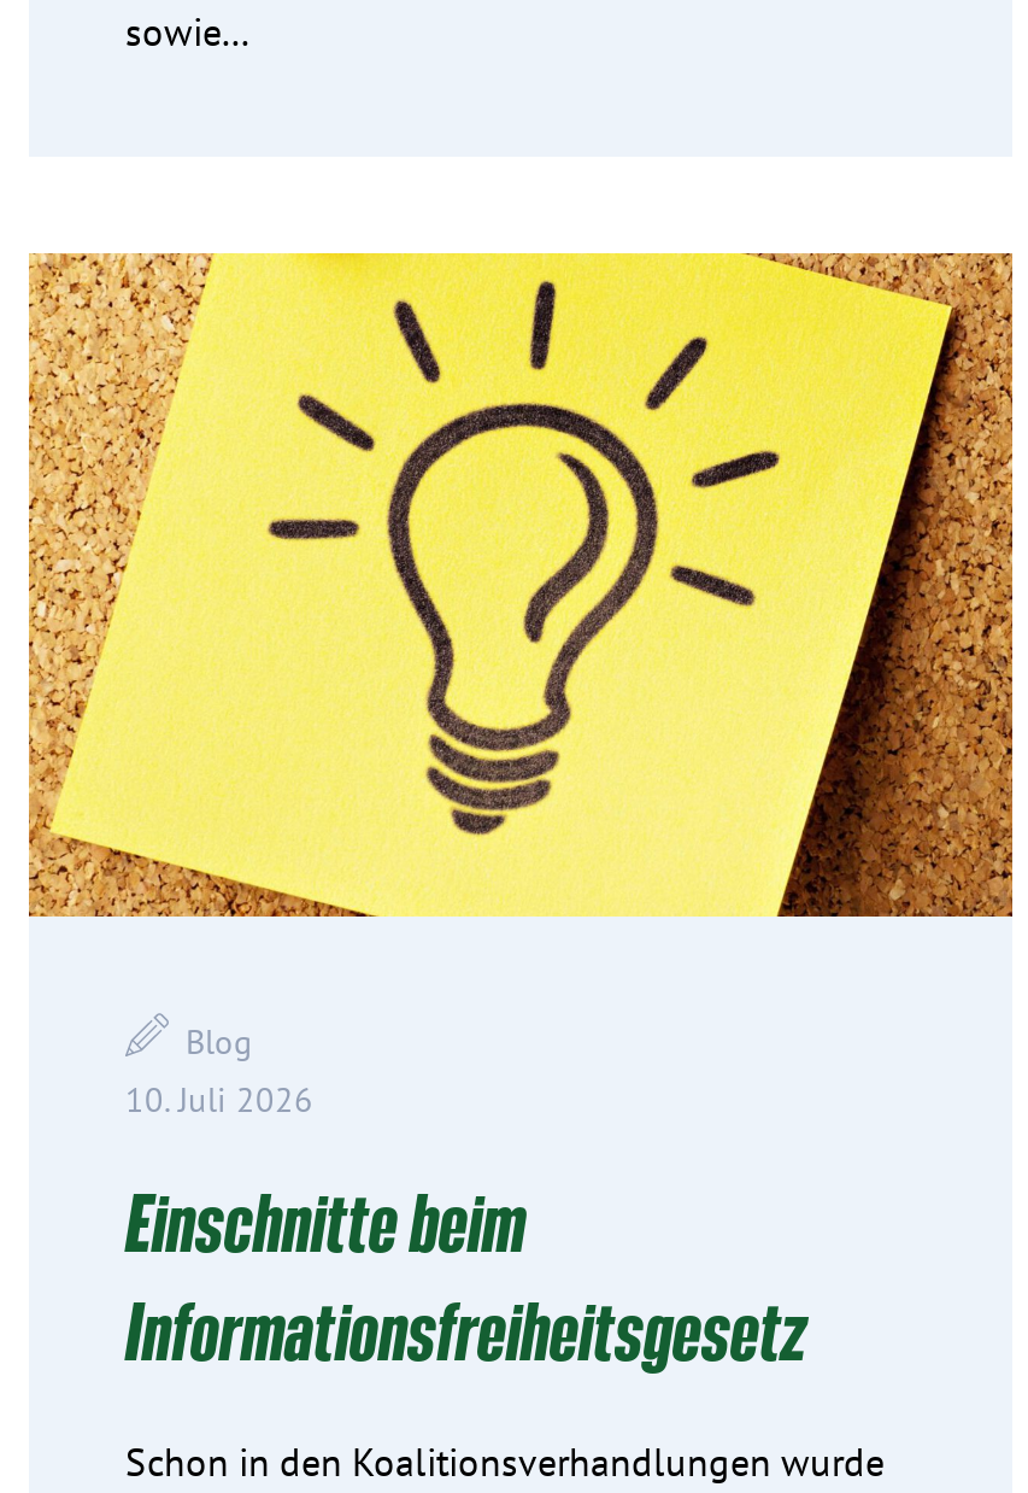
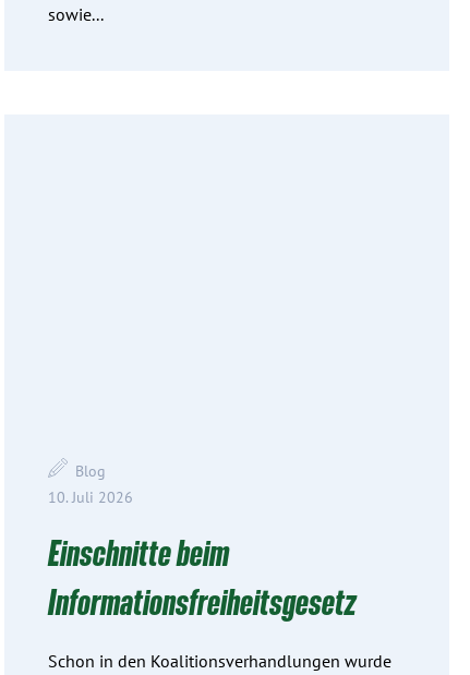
[27,251,1015,919] [image] -> none

